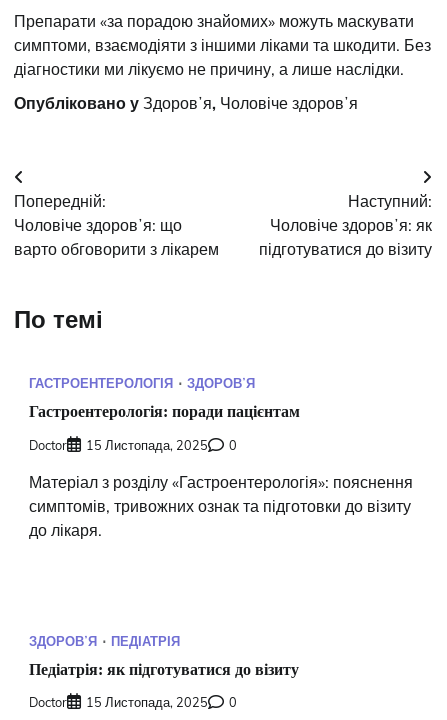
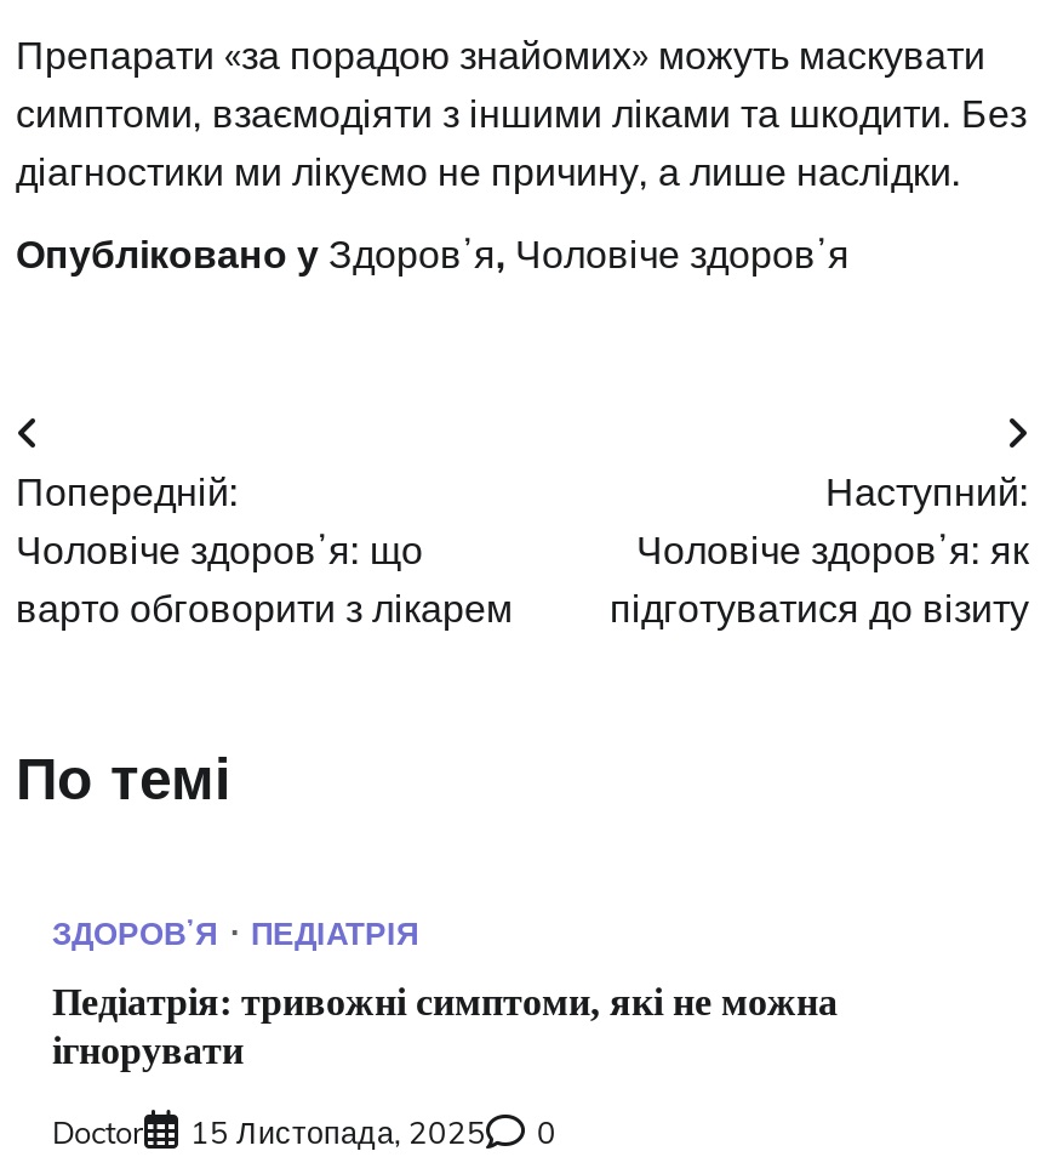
[29,375,413,540] ГАСТРОЕНТЕРОЛОГІЯ | ЗДОРОВʼЯ | Гастроентерологія: поради пацієнтам | Doctor | 15 Листопада, 2025 | 0 | Матеріал з розділу «Гастроентерологія»: пояснення | симптомів, тривожних ознак та підготовки до візиту | до лікаря. -> none
moved [29,633,180,649] -> [52,913,418,952]: ЗДОРОВʼЯ | ПЕДІАТРІЯ
[29,661,299,678] Педіатрія: як підготуватися до візиту -> [52,982,838,1072] Педіатрія: тривожні симптоми, які не можна | ігнорувати

